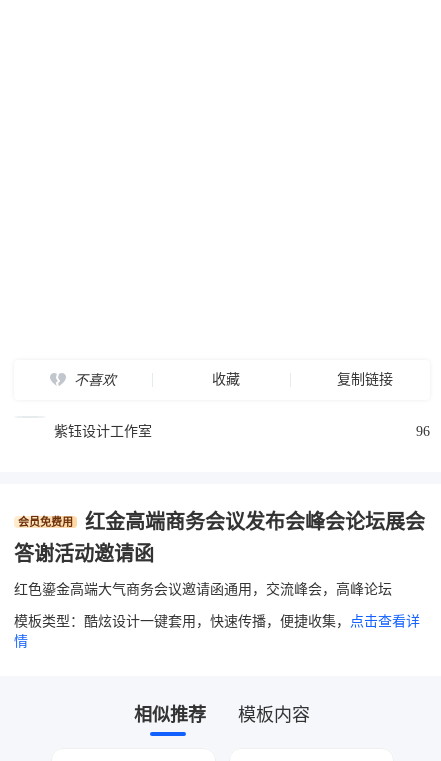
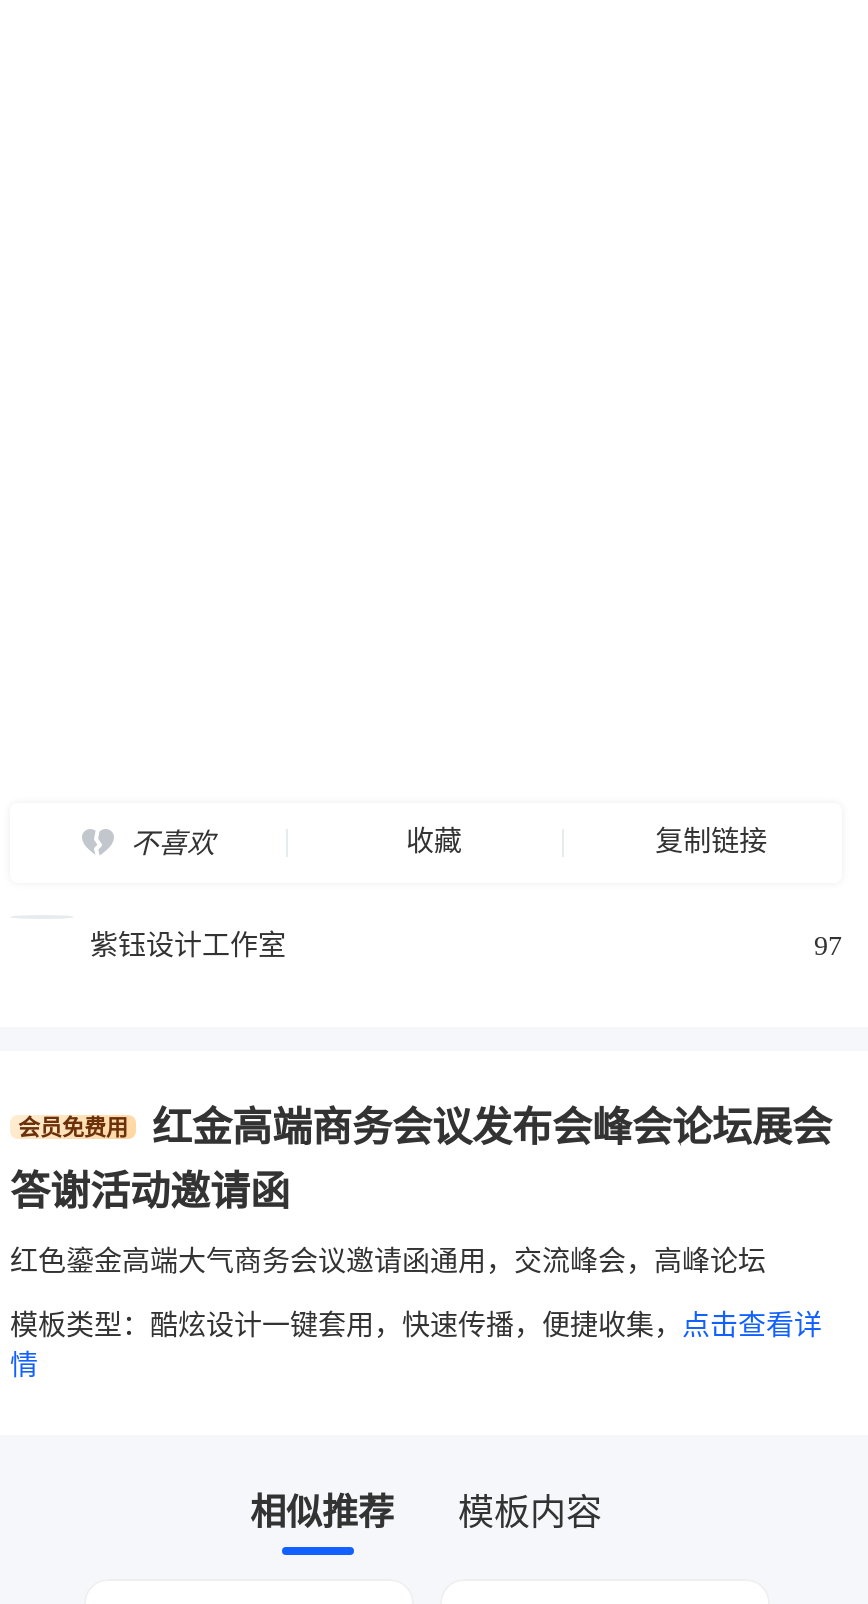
[416,424,430,439] 96 -> [814,931,842,961] 97

